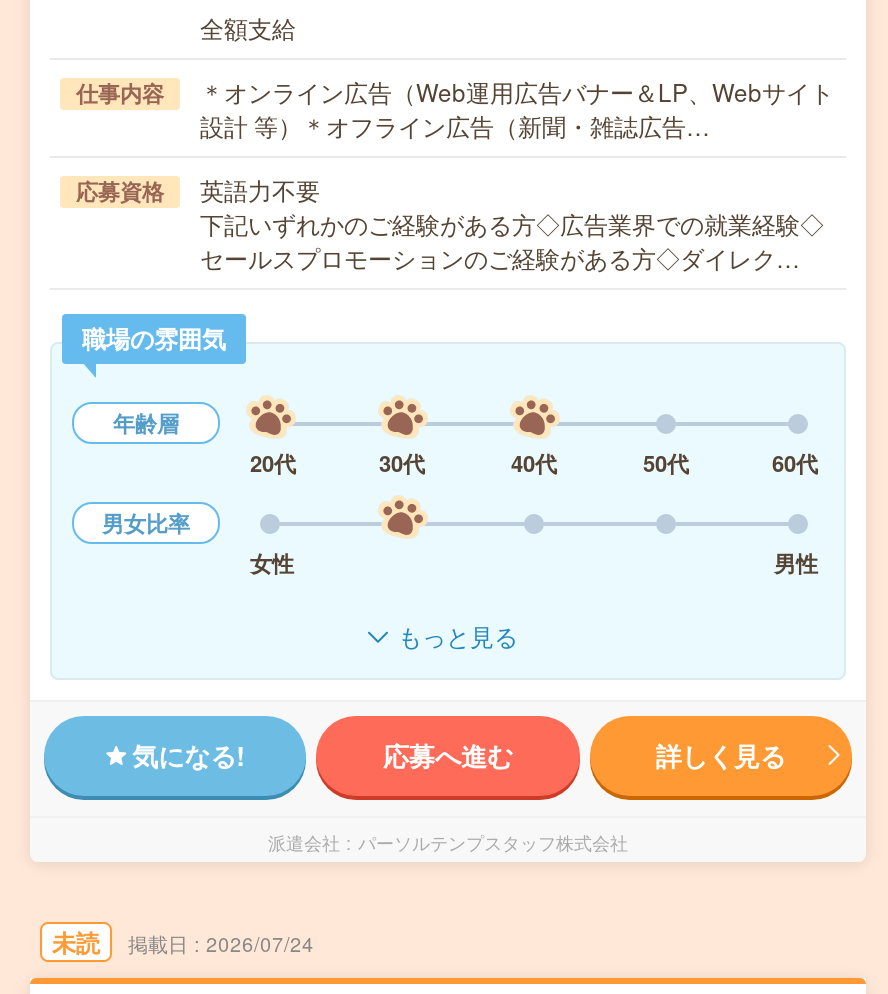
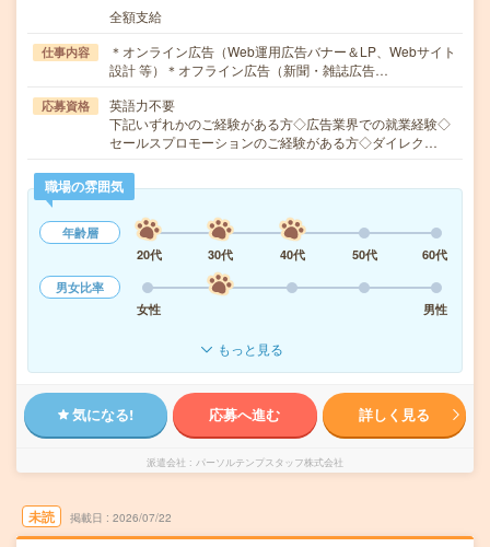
[206,930,314,958] 2026/07/24 -> [113,510,172,525] 2026/07/22

